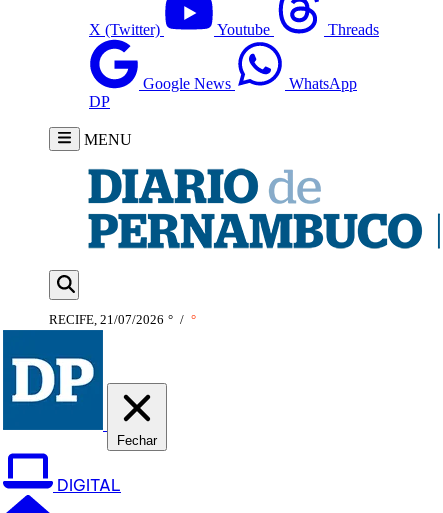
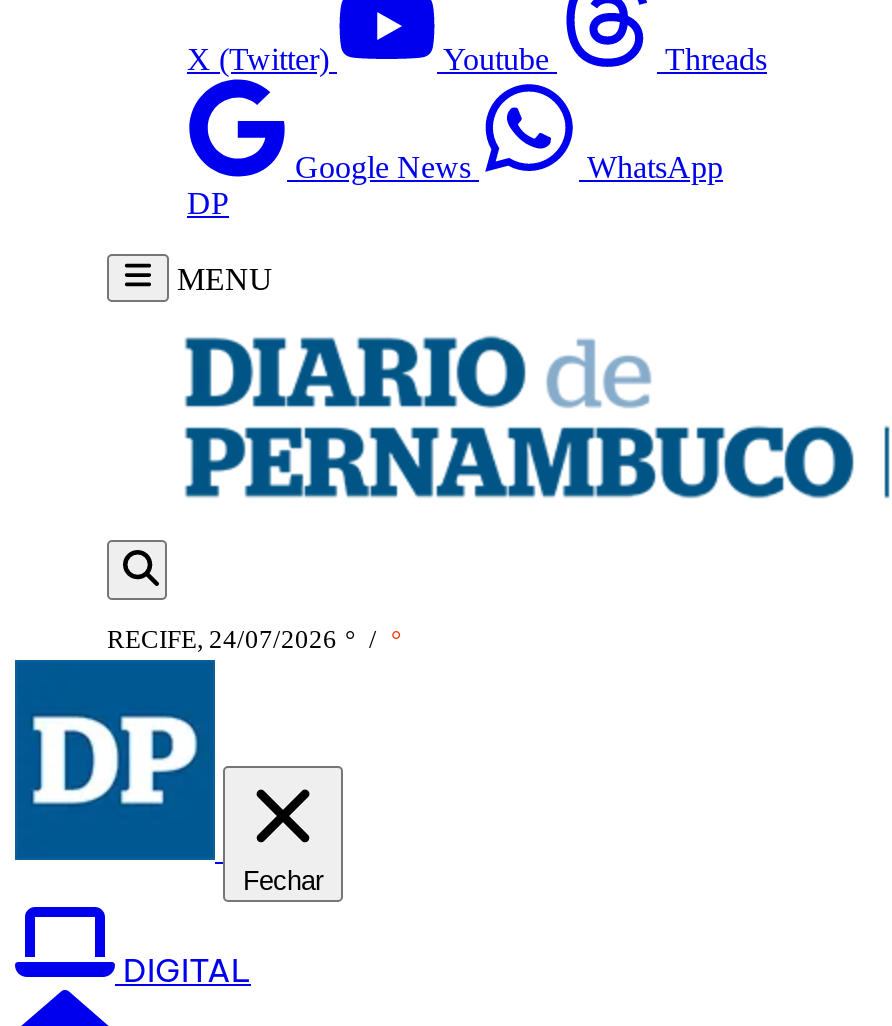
[49,312,196,327] RECIFE, 21/07/2026 ° / ° -> [107,624,401,654] RECIFE, 24/07/2026 ° / °

